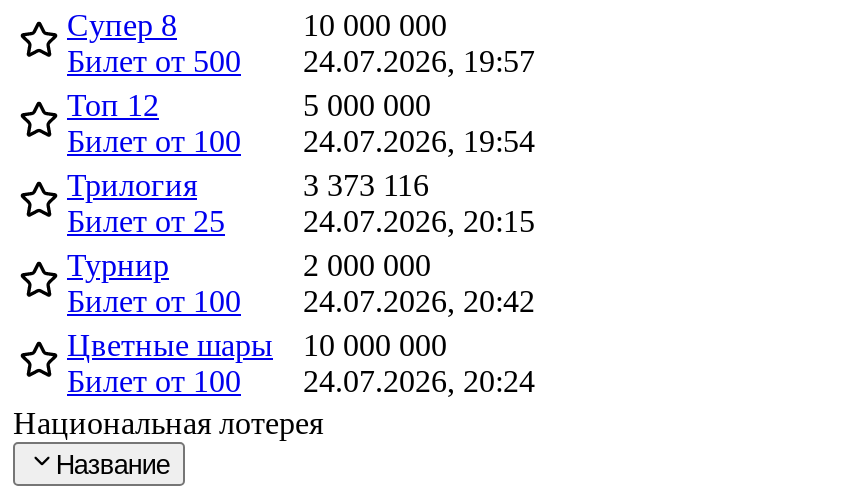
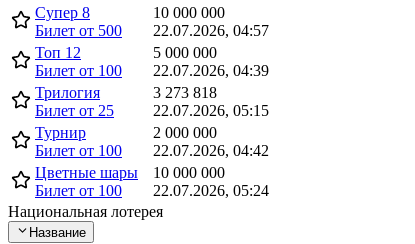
[67,43,535,77] Билет от 500 24.07.2026, 19:57 -> [35,21,269,38] Билет от 500 22.07.2026, 04:57
[67,123,535,157] Билет от 100 24.07.2026, 19:54 -> [35,61,269,78] Билет от 100 22.07.2026, 04:39
[303,167,429,201] 3 373 116 -> [153,83,217,100] 3 273 818
[303,203,535,237] 24.07.2026, 20:15 -> [153,101,269,118] 22.07.2026, 05:15
[67,283,535,317] Билет от 100 24.07.2026, 20:42 -> [35,141,269,158] Билет от 100 22.07.2026, 04:42
[67,363,535,397] Билет от 100 24.07.2026, 20:24 -> [35,181,269,198] Билет от 100 22.07.2026, 05:24

